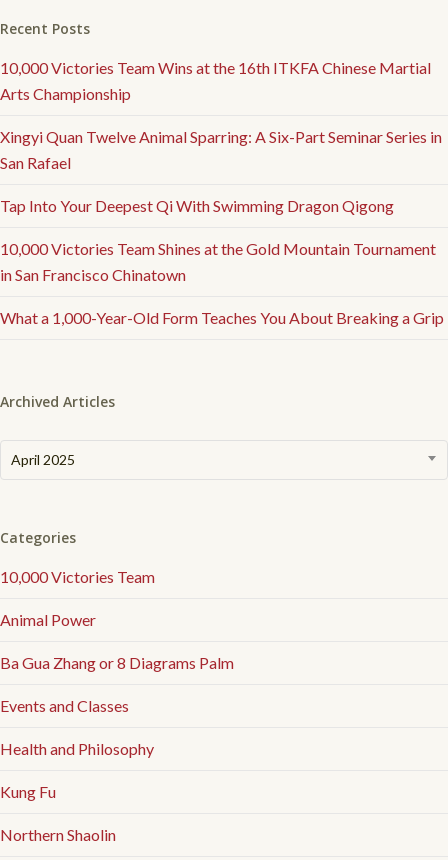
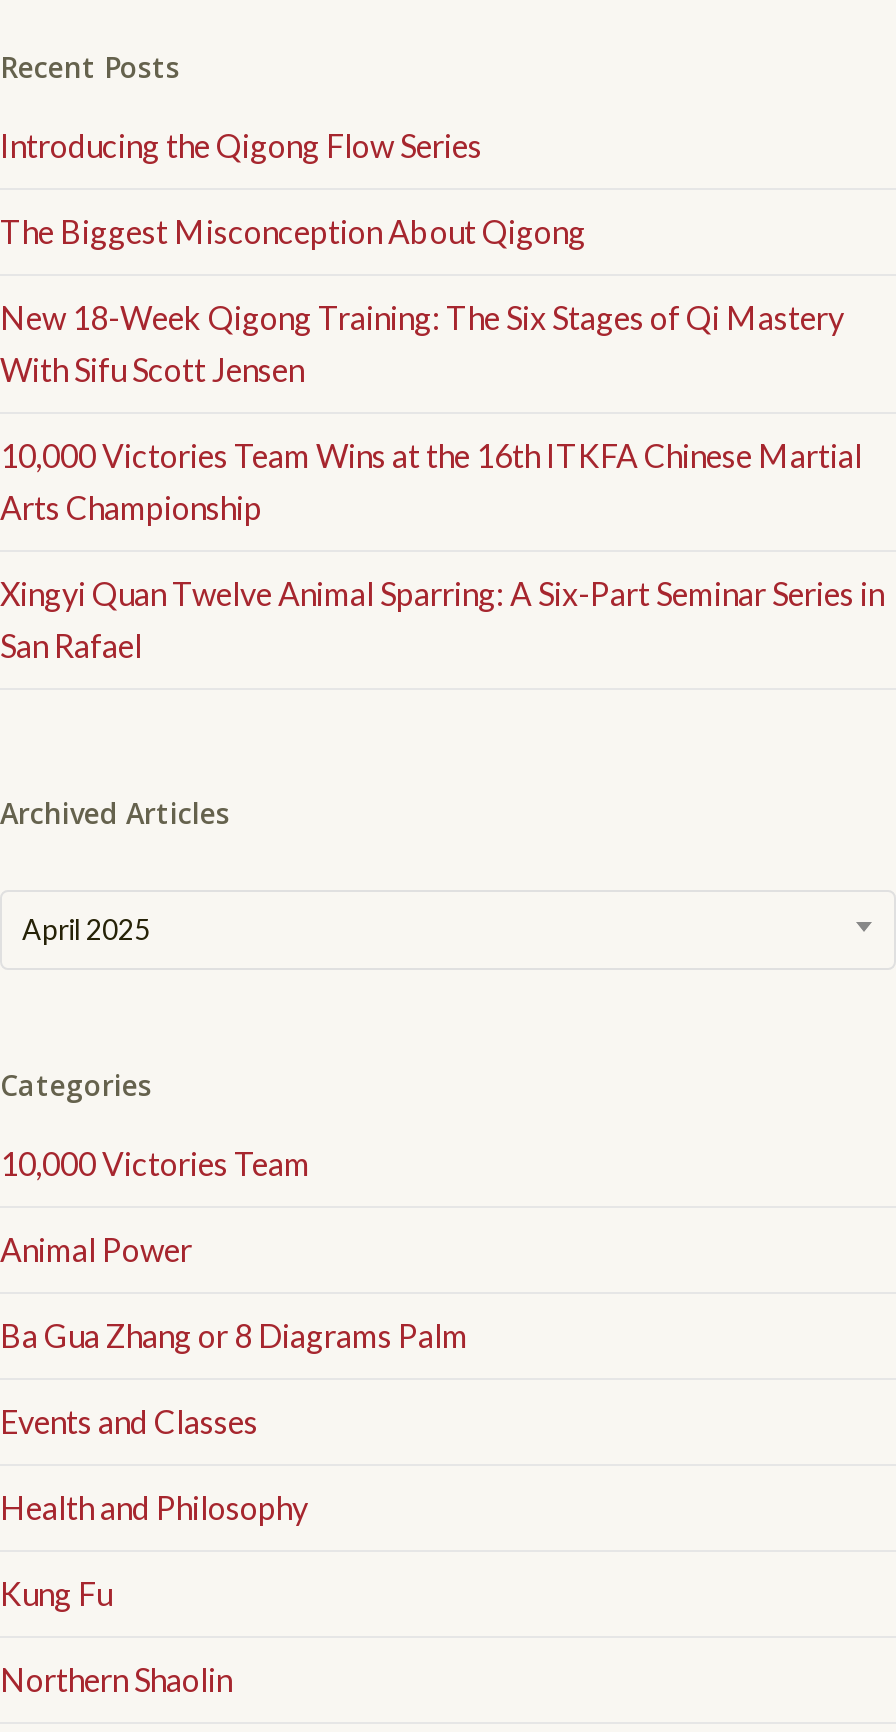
none -> [0,126,844,388] Introducing the Qigong Flow Series | The Biggest Misconception About Qigong | New 18-Week Qigong Training: The Six Stages of Qi Mastery | With Sifu Scott Jensen
moved [0,57,442,171] -> [0,436,884,664]: 10,000 Victories Team Wins at the 16th ITKFA Chinese Martial | Arts Championship | Xingyi Quan Twelve Animal Sparring: A Six-Part Seminar Series in | San Rafael
[0,195,444,326] Tap Into Your Deepest Qi With Swimming Dragon Qigong | 10,000 Victories Team Shines at the Gold Mountain Tournament | in San Francisco Chinatown | What a 1,000-Year-Old Form Teaches You About Breaking a Grip -> none

